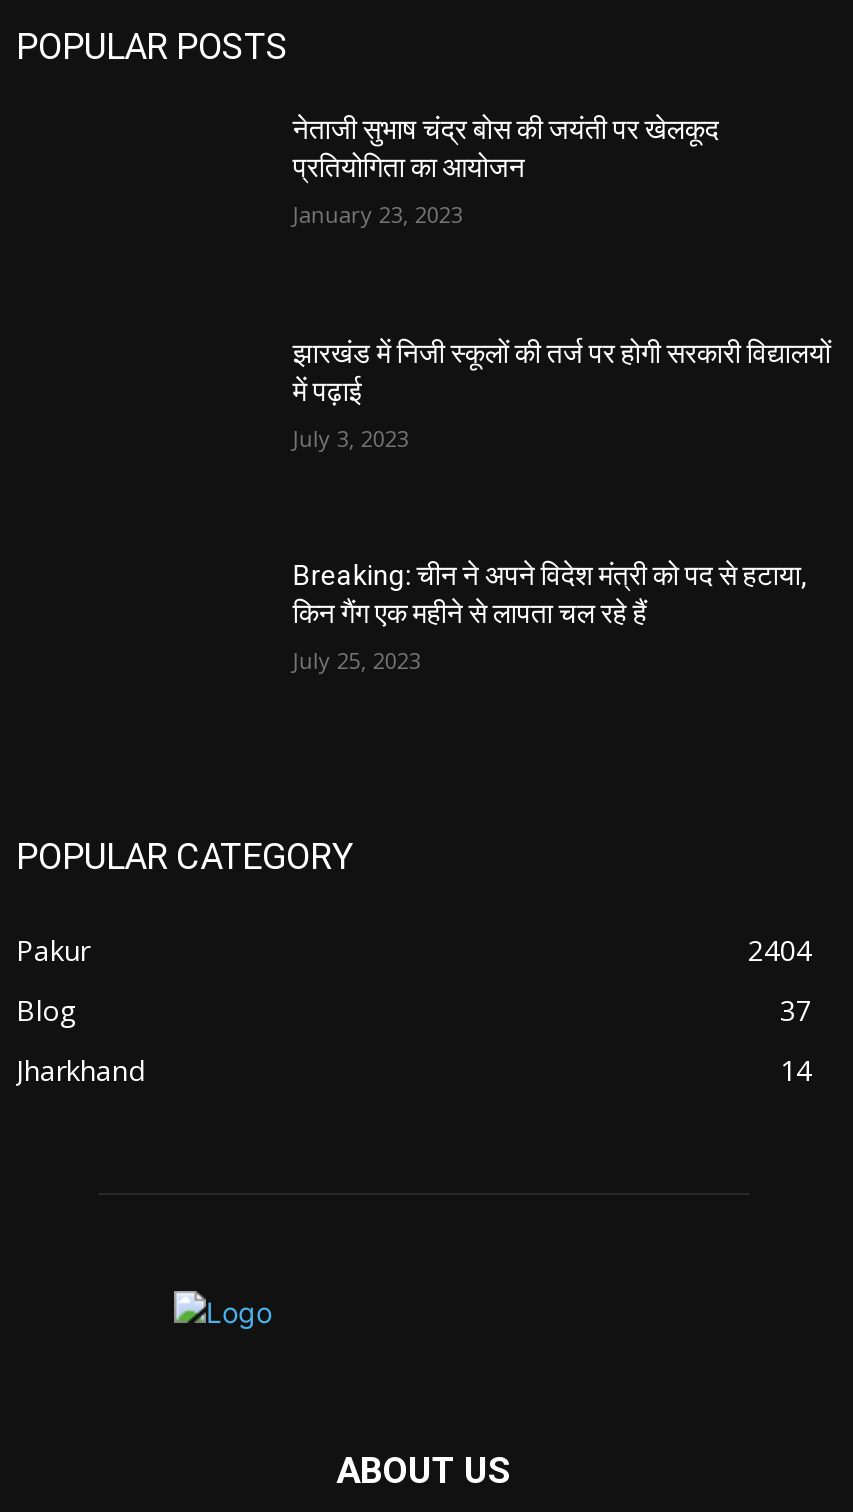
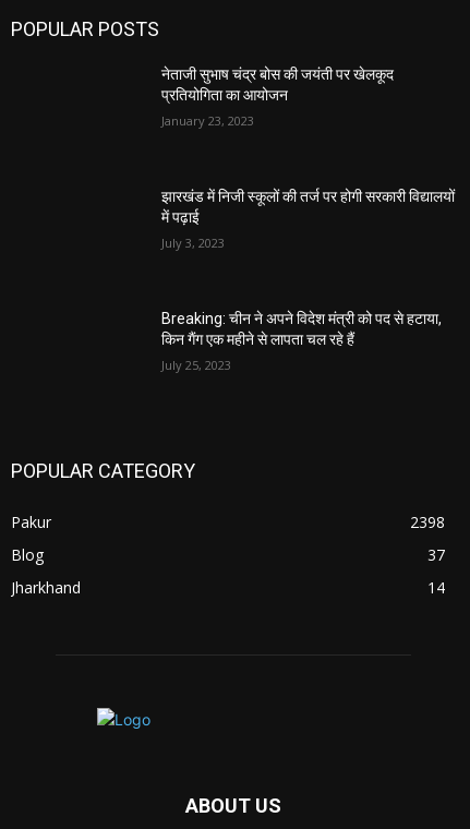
[748,931,812,969] 2404 -> [410,512,445,533] 2398

